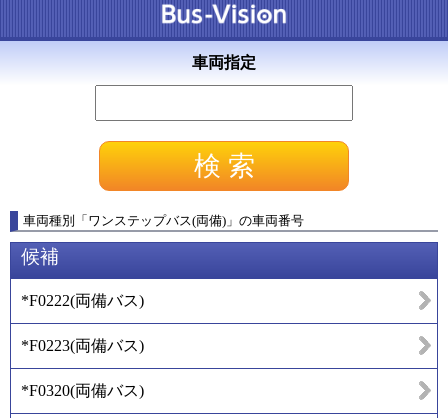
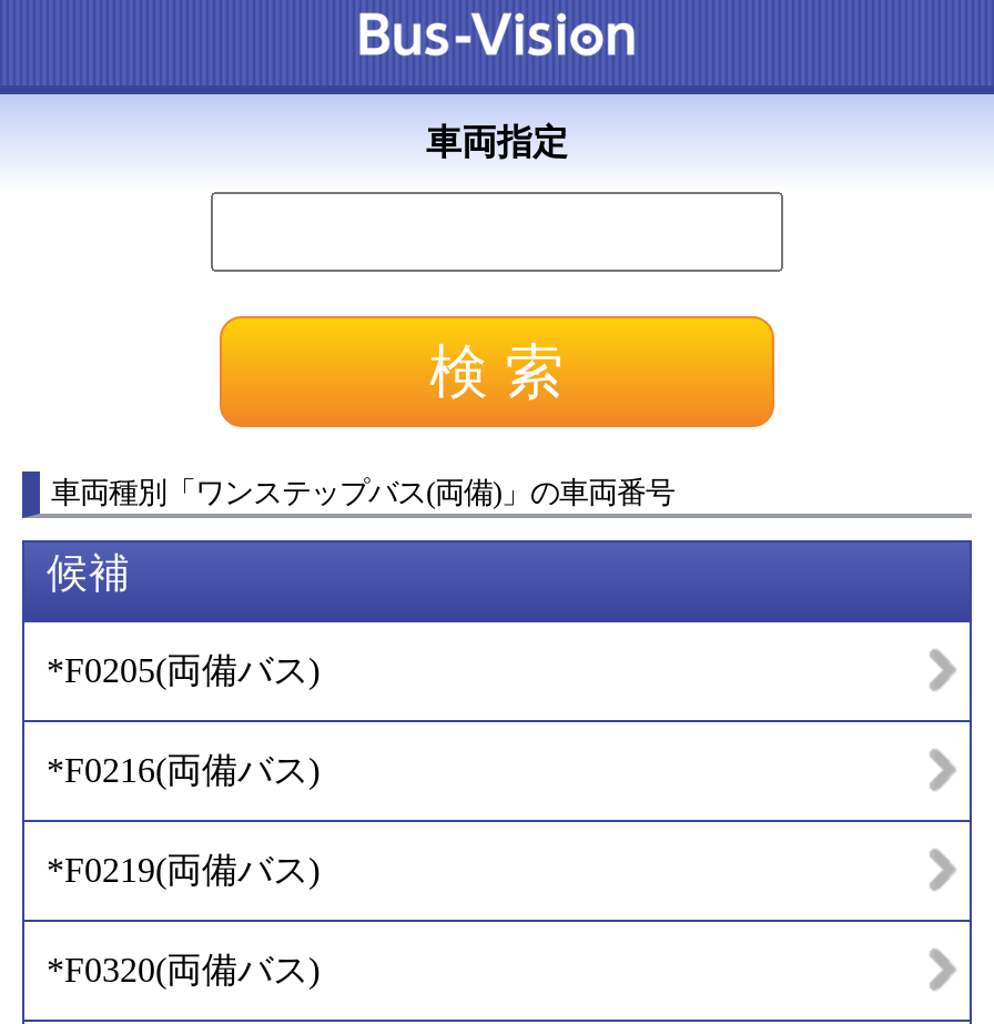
[21,292,144,354] *F0222(両備バス) | *F0223(両備バス) -> [47,652,319,889] *F0205(両備バス) | *F0216(両備バス) | *F0219(両備バス)

